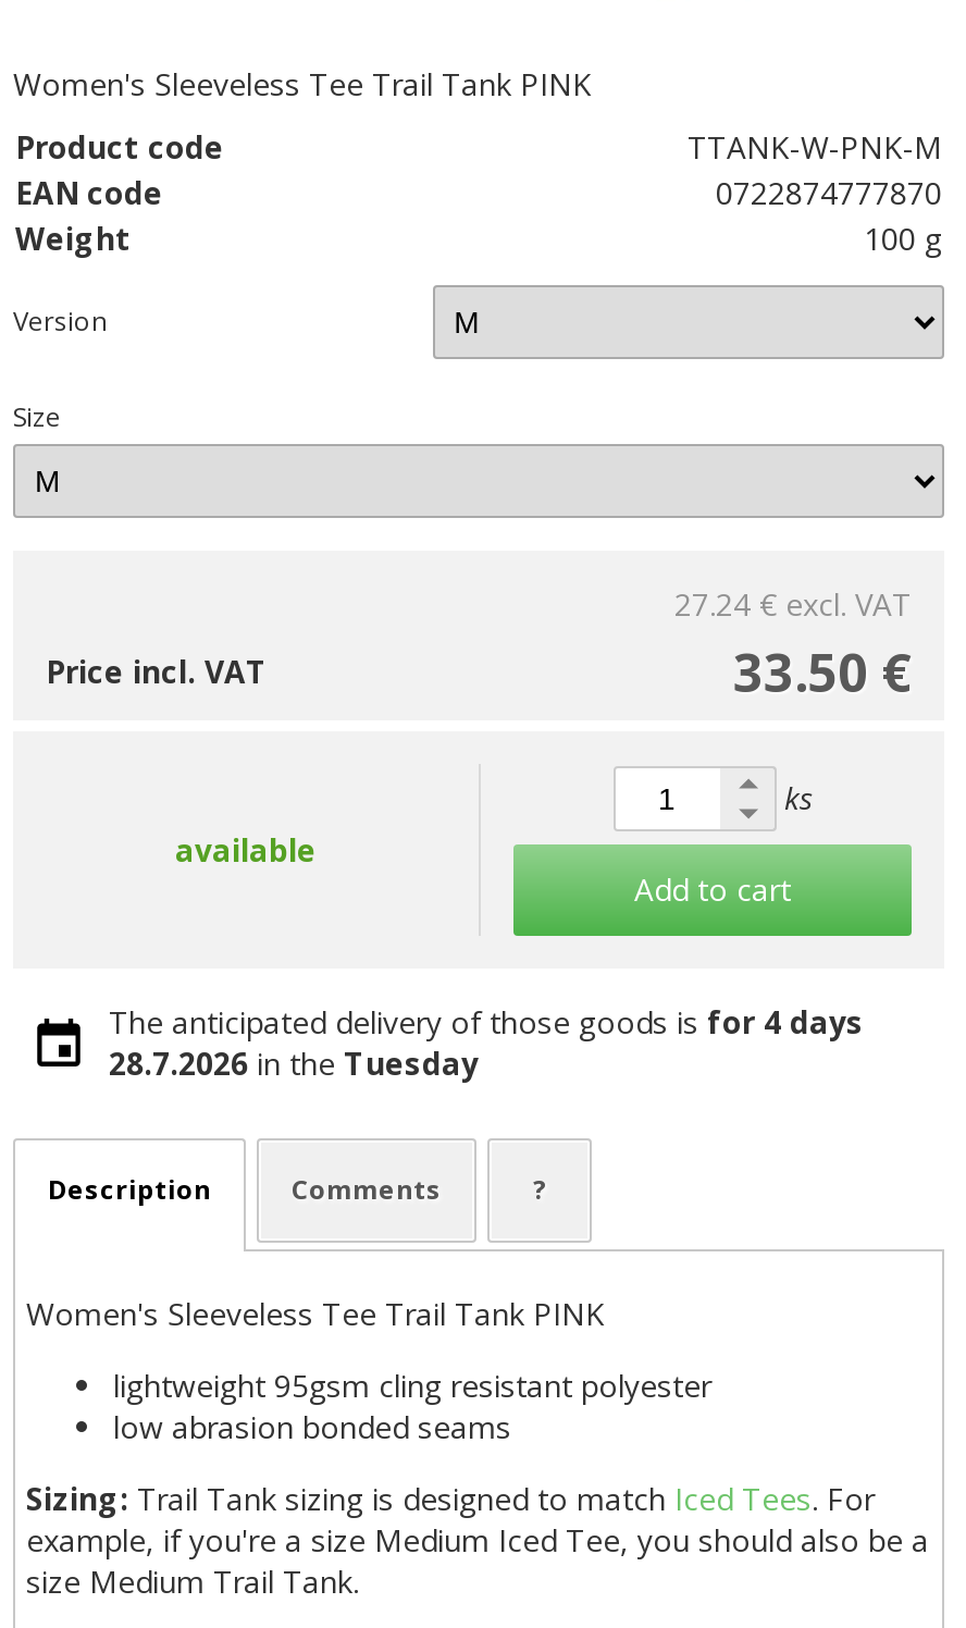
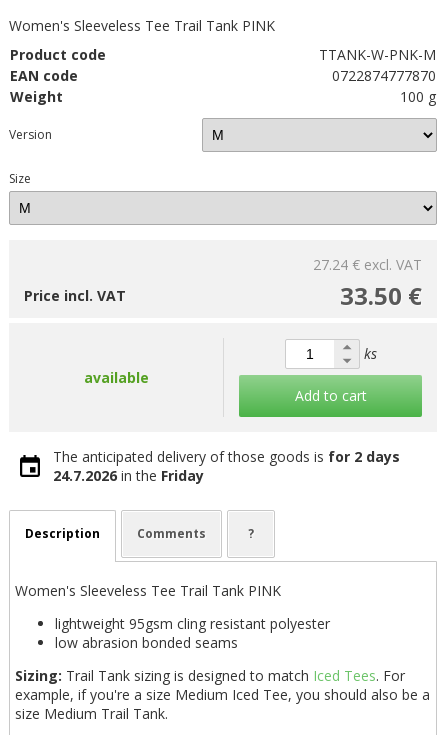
[109,1001,864,1043] The anticipated delivery of those goods is for 4 days -> [53,447,400,466] The anticipated delivery of those goods is for 2 days
[109,1043,479,1084] 28.7.2026 in the Tuesday -> [53,466,204,485] 24.7.2026 in the Friday

